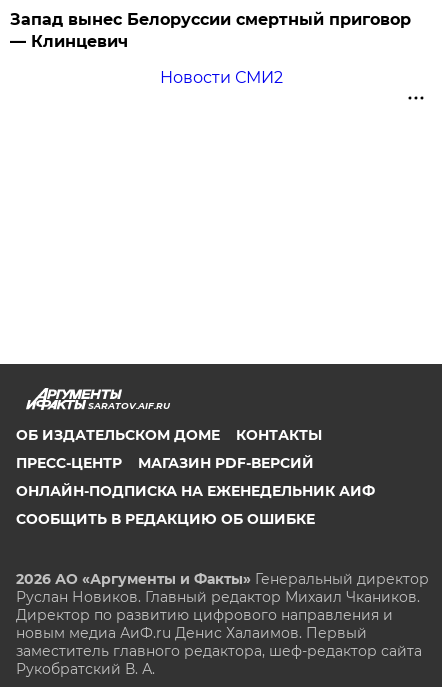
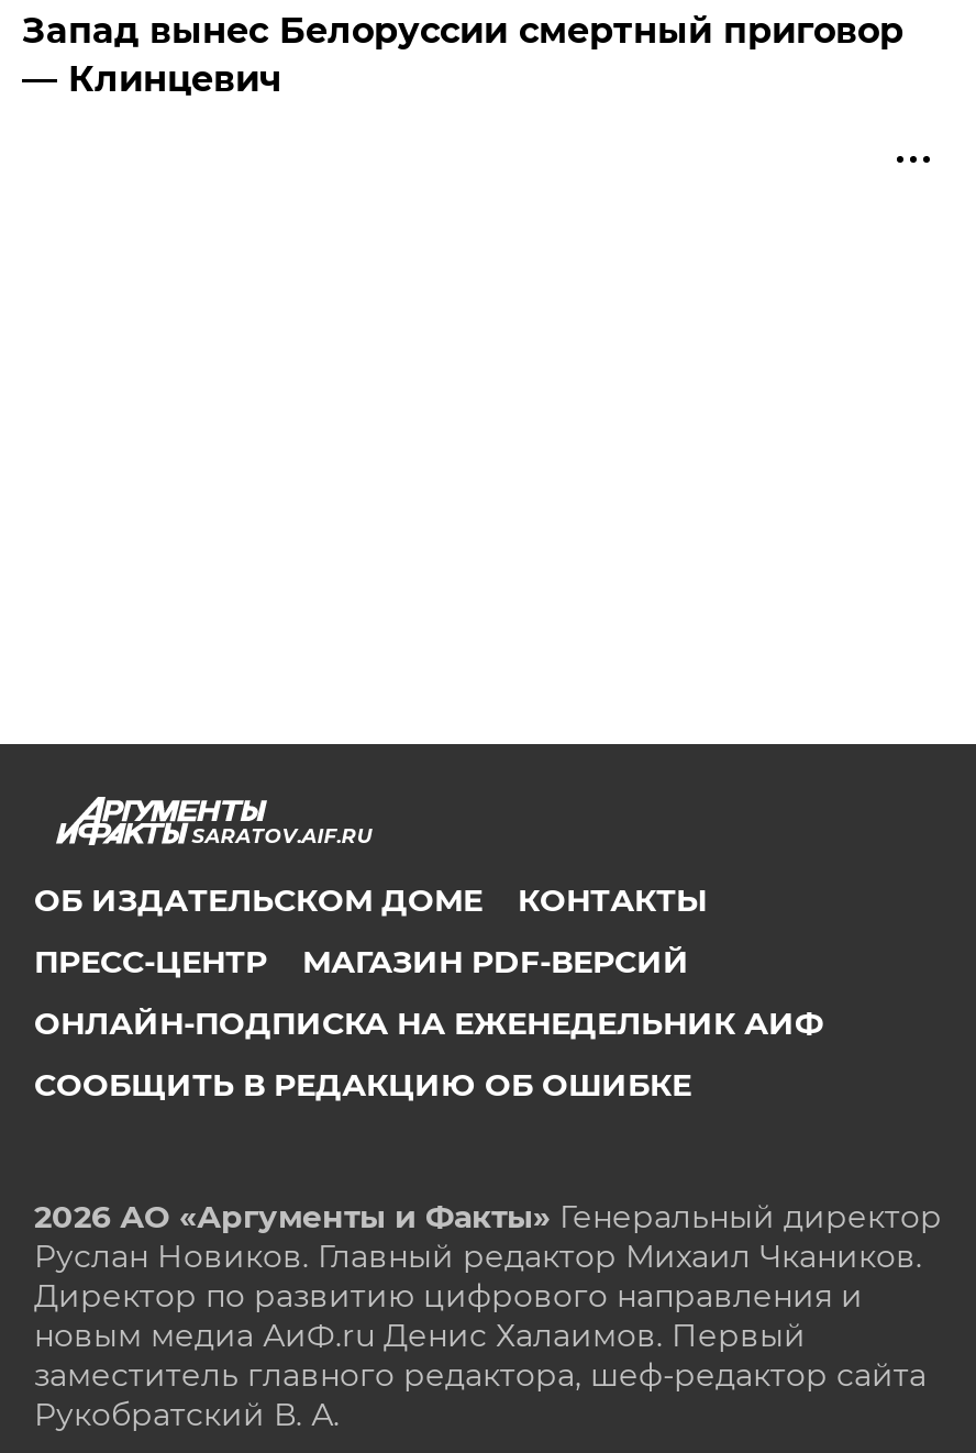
[160,68,283,87] Новости СМИ2 -> none

